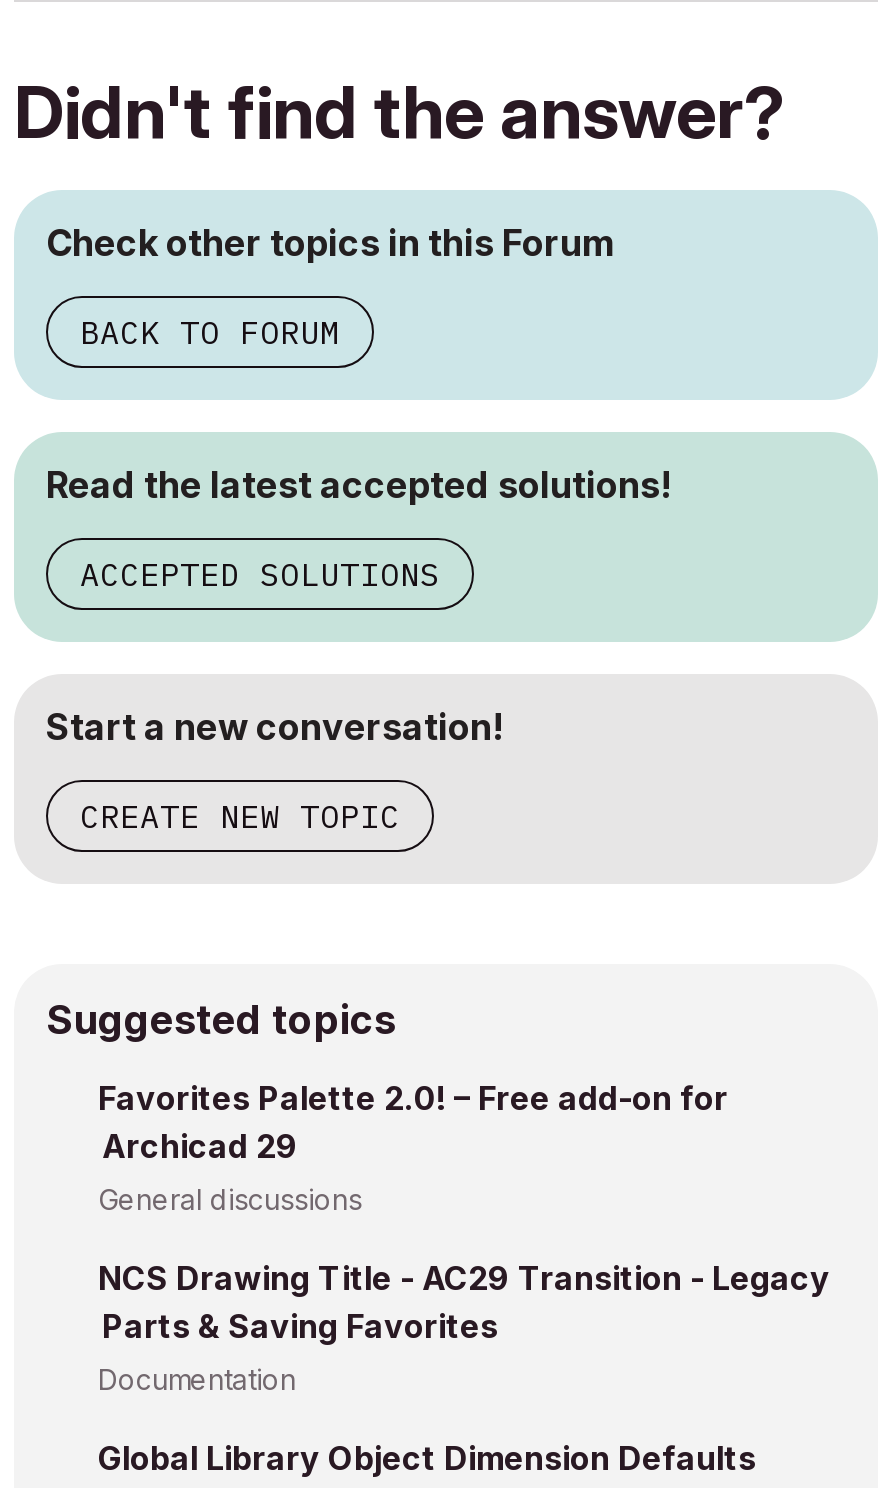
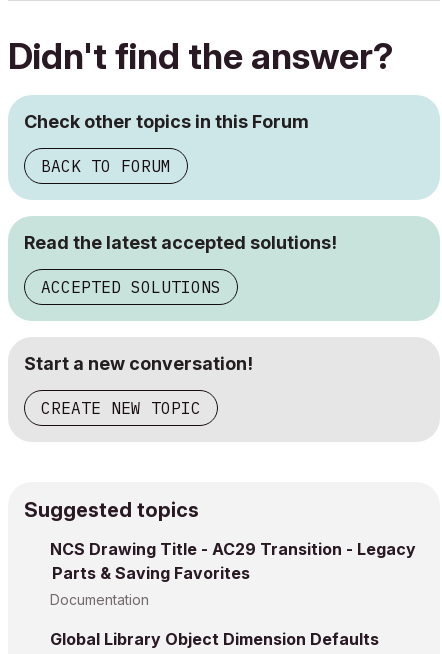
[98,1078,728,1216] Favorites Palette 2.0! – Free add-on for | Archicad 29 | General discussions -> none

